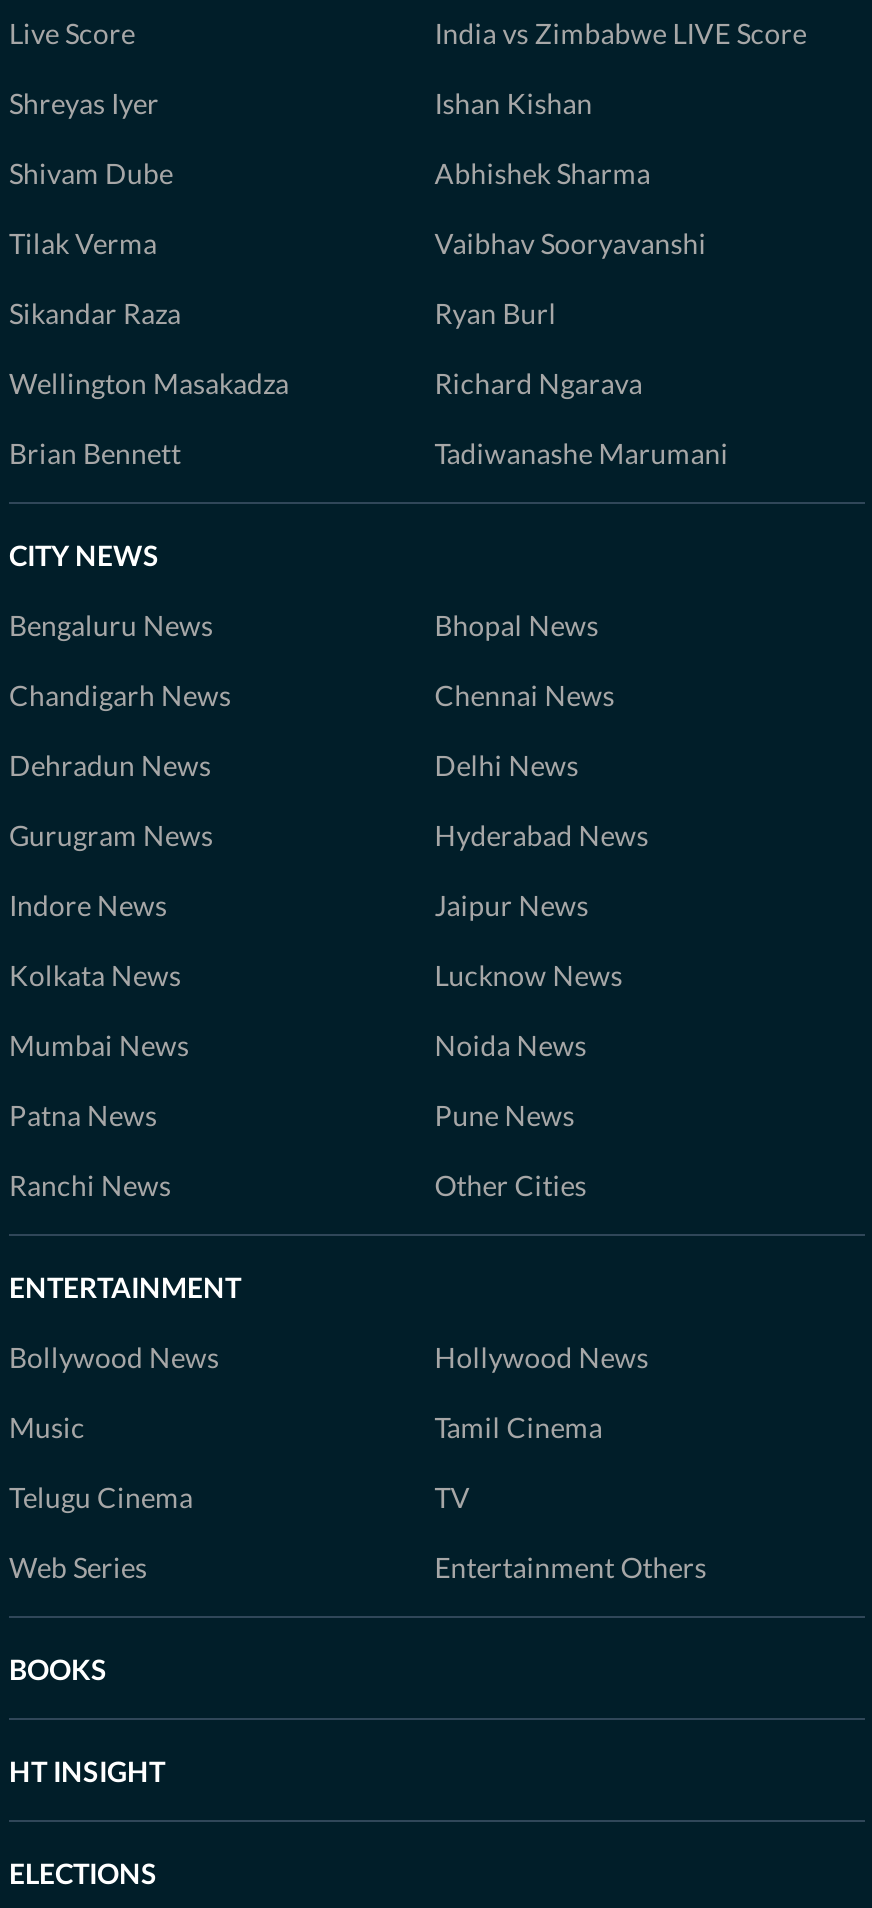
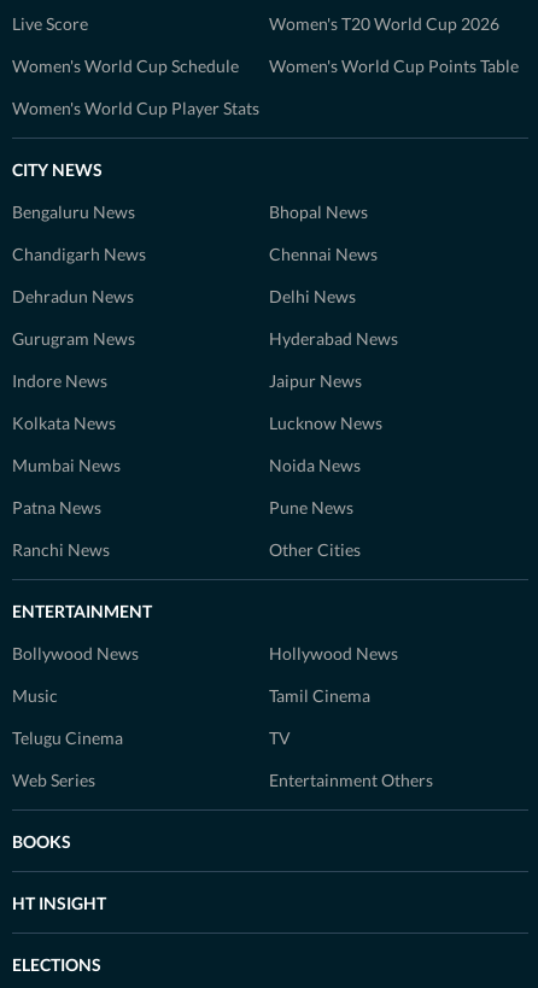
[9,16,806,470] India vs Zimbabwe LIVE Score | Shreyas Iyer | Ishan Kishan | Shivam Dube | Abhishek Sharma | Tilak Verma | Vaibhav Sooryavanshi | Sikandar Raza | Ryan Burl | Wellington Masakadza | Richard Ngarava | Brian Bennett | Tadiwanashe Marumani -> [12,13,518,118] Women's T20 World Cup 2026 | Women's World Cup Schedule | Women's World Cup Points Table | Women's World Cup Player Stats

